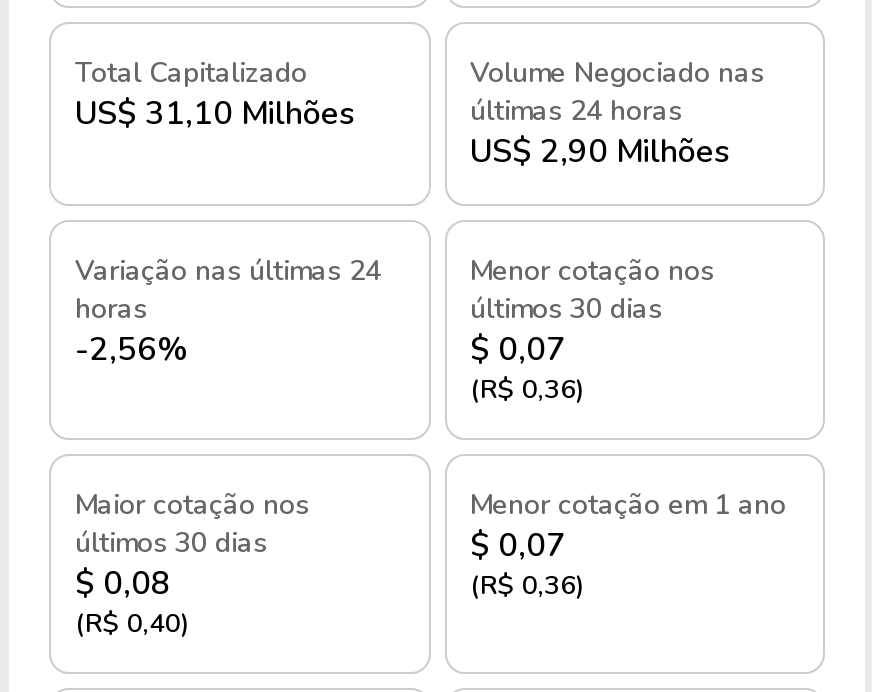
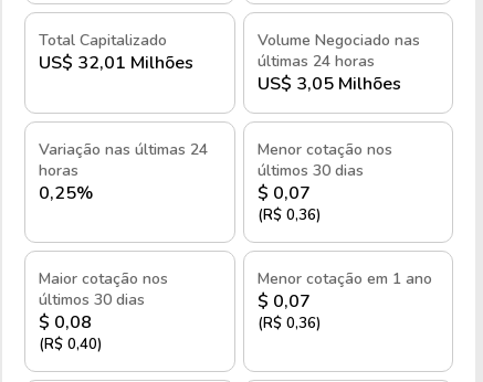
[75,93,355,137] US$ 31,10 Milhões -> [39,51,193,75] US$ 32,01 Milhões
[470,131,730,175] US$ 2,90 Milhões -> [257,72,401,96] US$ 3,05 Milhões
[75,329,187,373] -2,56% -> [39,181,93,206] 0,25%

